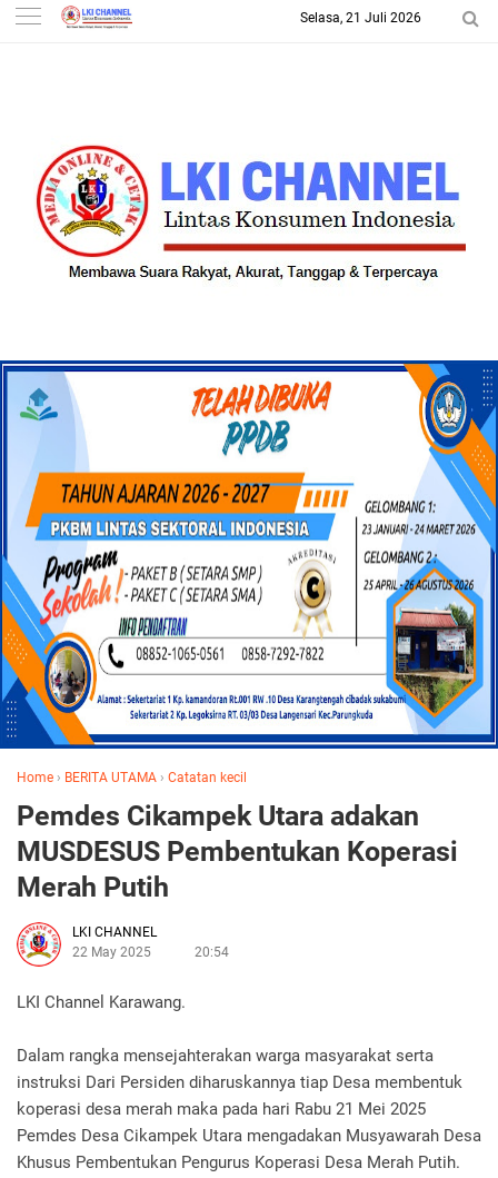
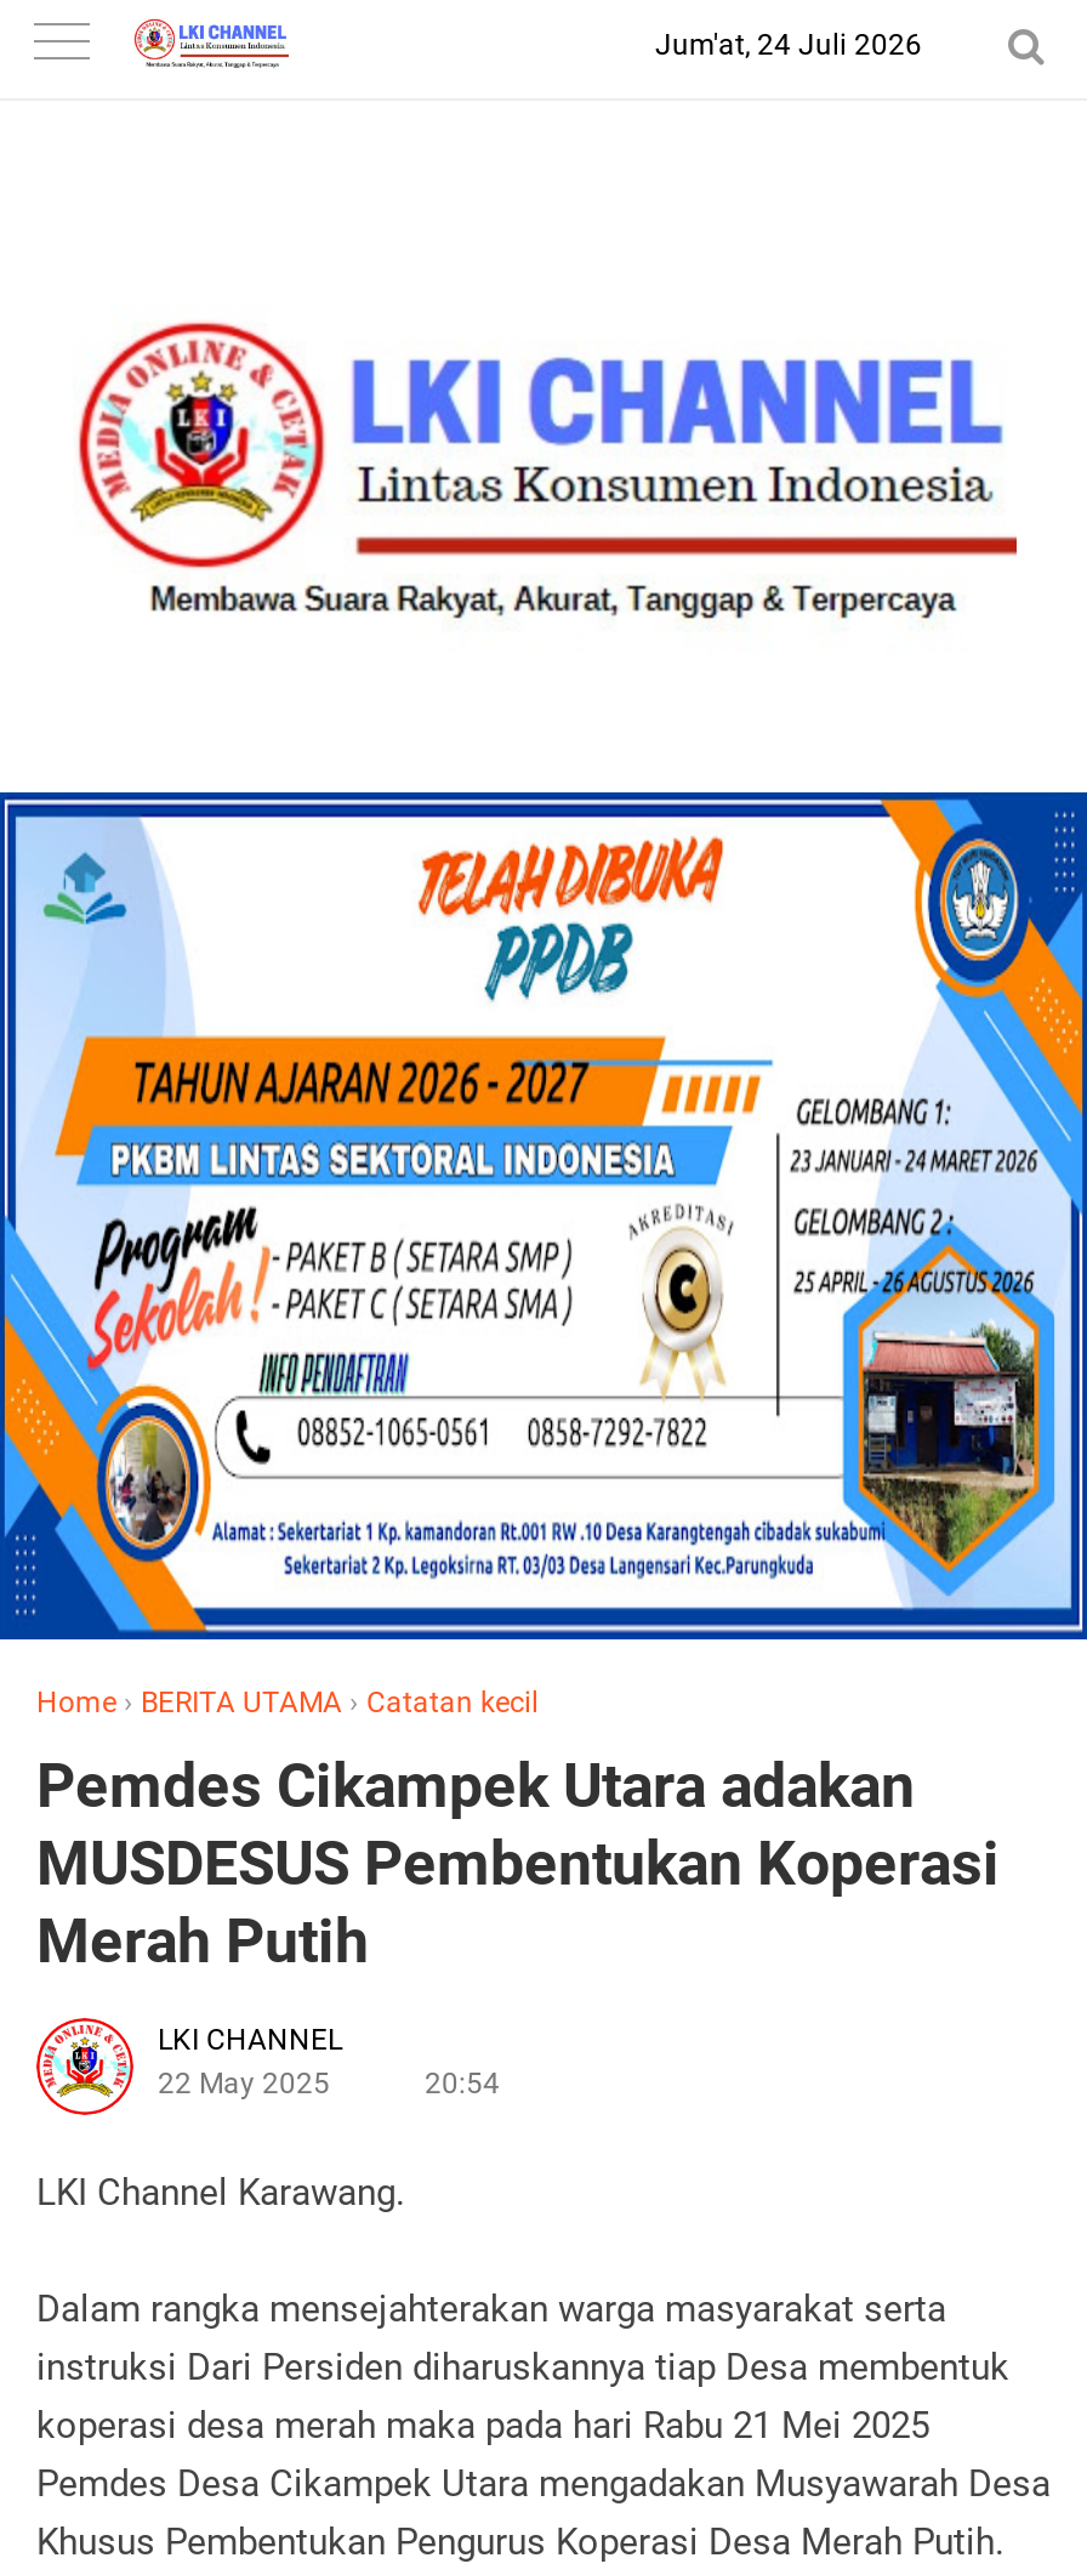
[300,10,421,26] Selasa, 21 Juli 2026 -> [655,28,922,62] Jum'at, 24 Juli 2026

